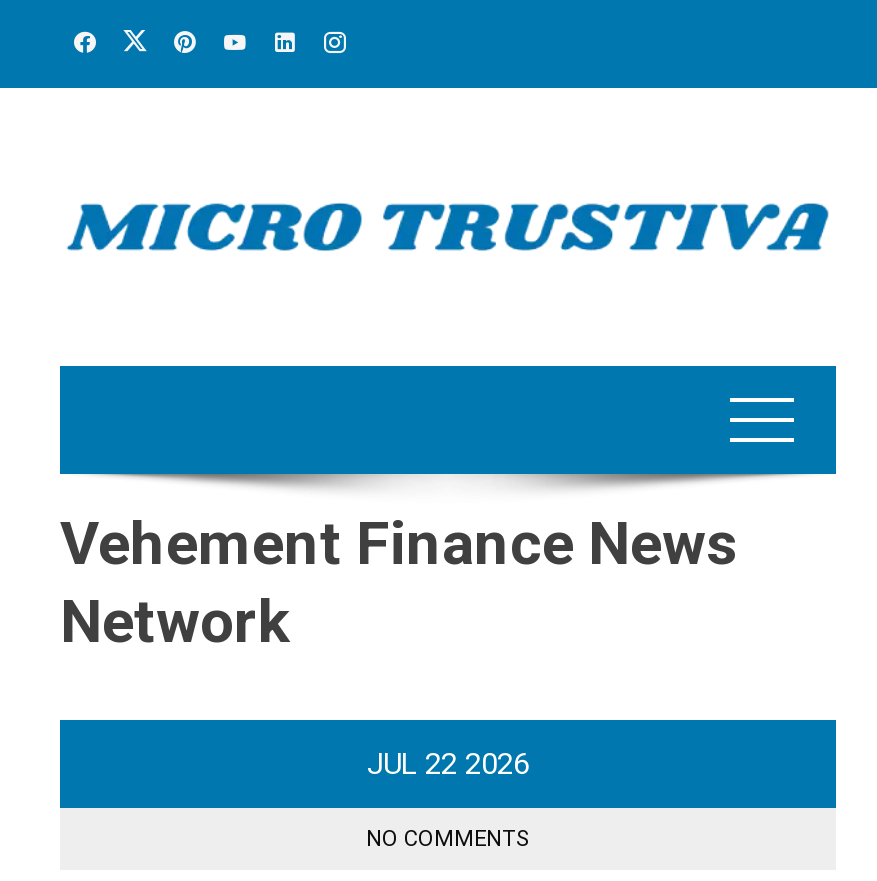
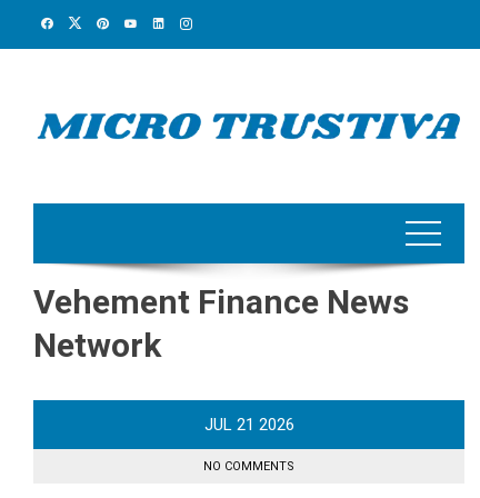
[367,747,529,783] JUL 22 2026 -> [204,415,294,435] JUL 21 2026

